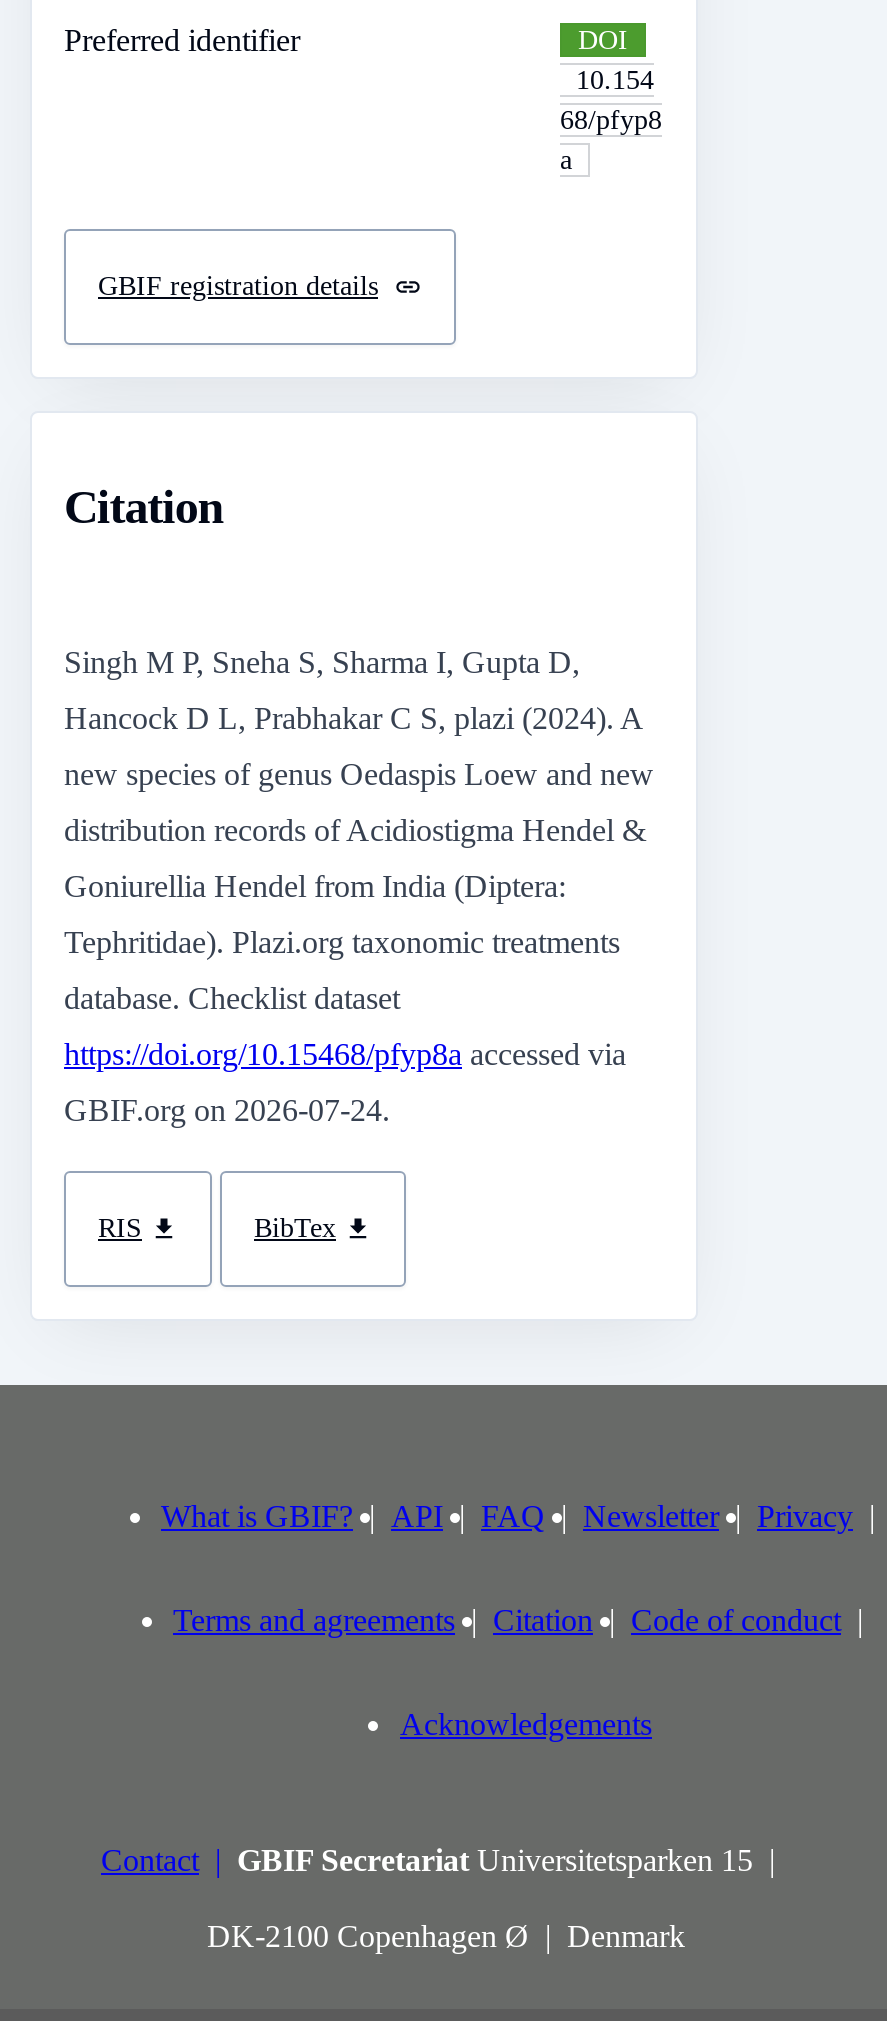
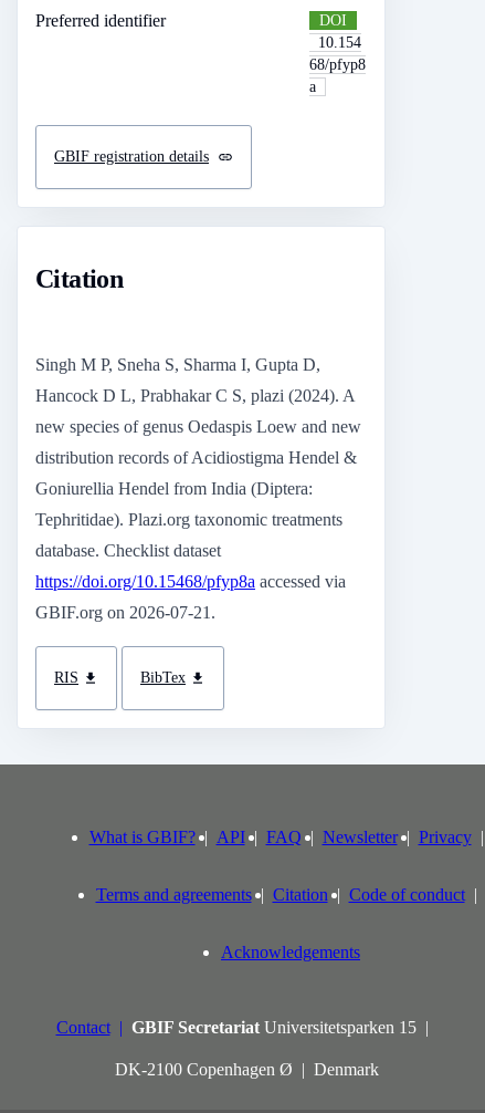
[64,1094,390,1128] GBIF.org on 2026-07-24. -> [35,603,215,622] GBIF.org on 2026-07-21.

